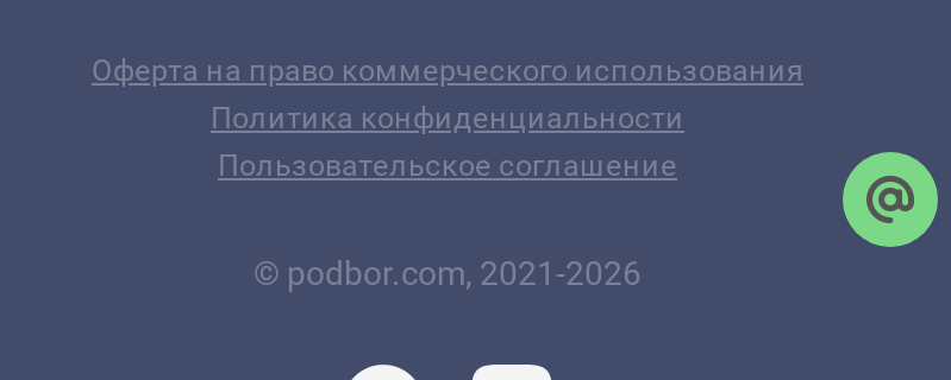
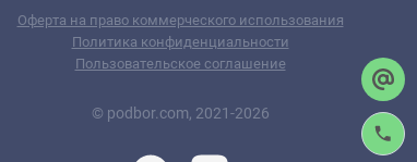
none -> [360,111,406,157] [image]

